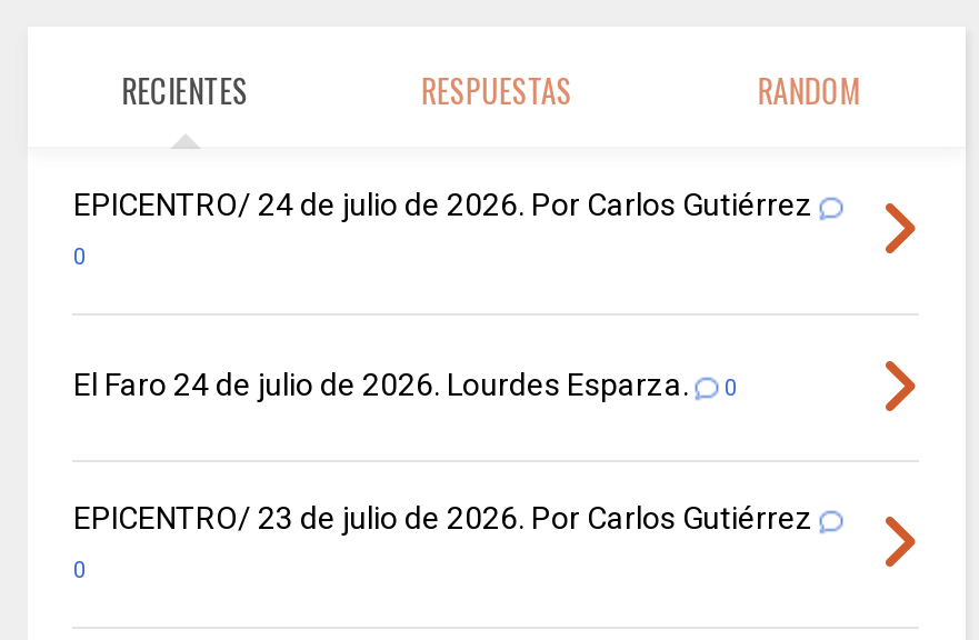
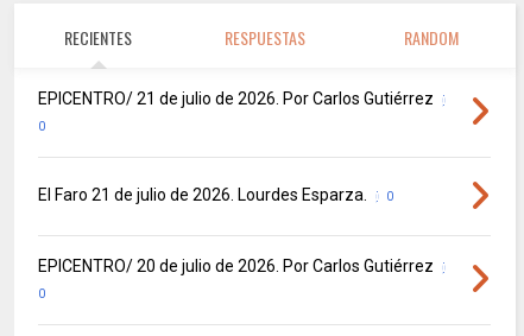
[73,186,813,222] EPICENTRO/ 24 de julio de 2026. Por Carlos Gutiérrez -> [38,89,434,108] EPICENTRO/ 21 de julio de 2026. Por Carlos Gutiérrez
[73,366,689,402] El Faro 24 de julio de 2026. Lourdes Esparza. -> [38,185,368,204] El Faro 21 de julio de 2026. Lourdes Esparza.
[73,500,813,535] EPICENTRO/ 23 de julio de 2026. Por Carlos Gutiérrez -> [38,256,434,275] EPICENTRO/ 20 de julio de 2026. Por Carlos Gutiérrez

